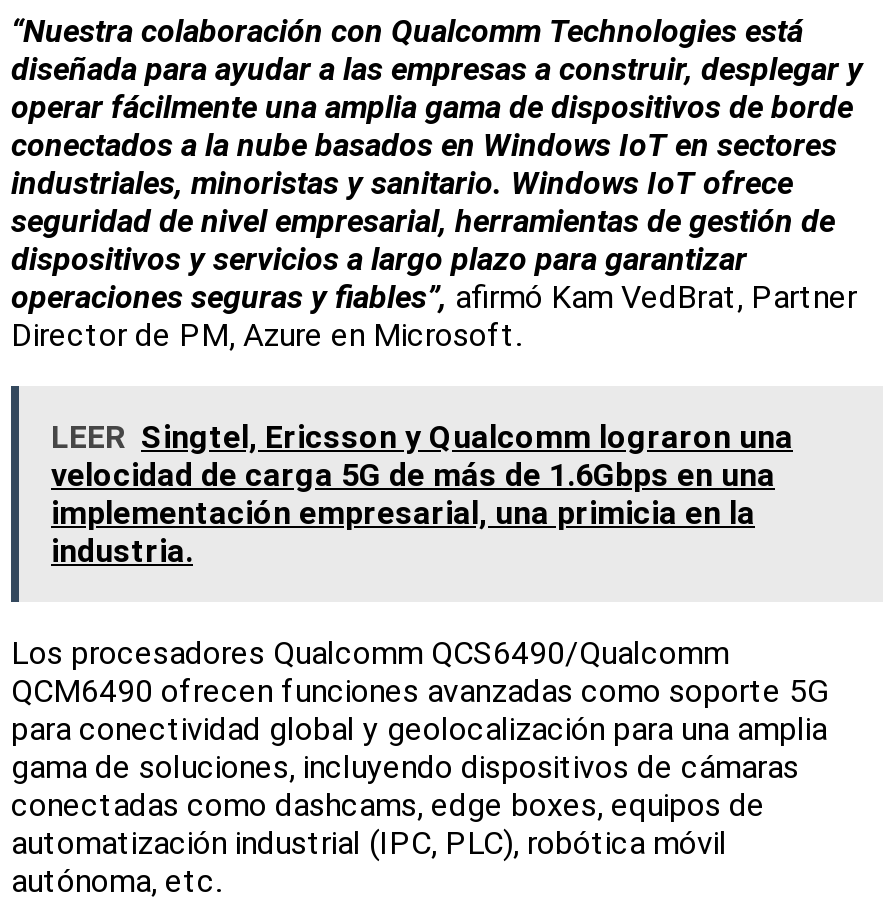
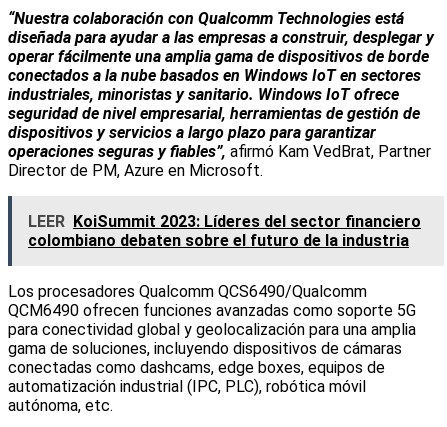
[51,417,793,569] LEER Singtel, Ericsson y Qualcomm lograron una | velocidad de carga 5G de más de 1.6Gbps en una | implementación empresarial, una primicia en la | industria. -> [28,212,421,250] LEER KoiSummit 2023: Líderes del sector financiero | colombiano debaten sobre el futuro de la industria

